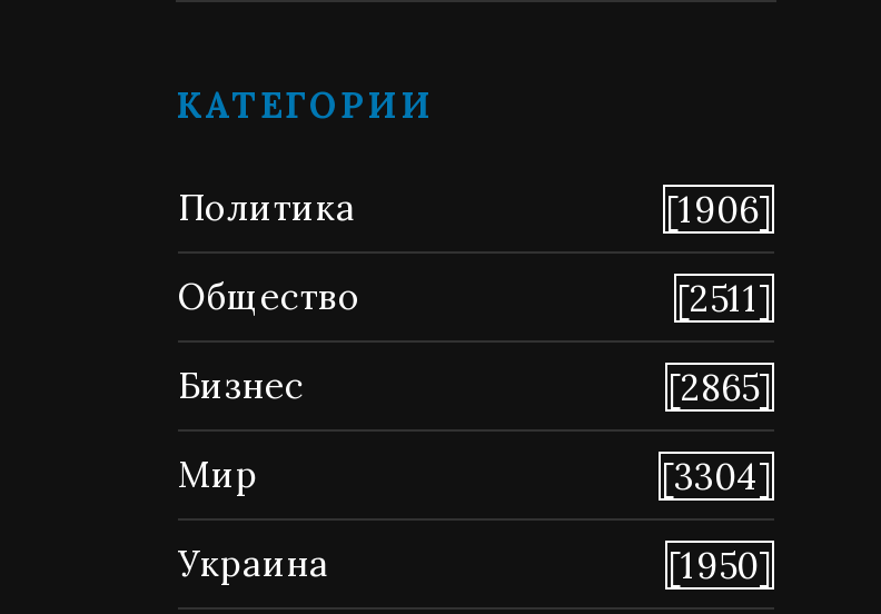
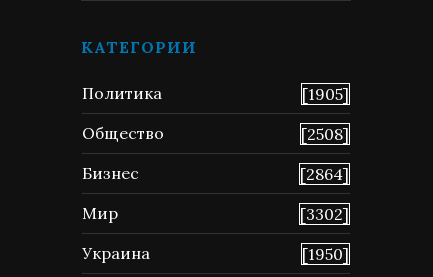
[665,187,772,231] [1906] -> [302,84,349,104] [1905]
[676,276,772,320] [2511] -> [301,124,349,144] [2508]
[667,365,772,409] [2865] -> [300,164,349,184] [2864]
[661,454,772,498] [3304] -> [300,204,349,224] [3302]

